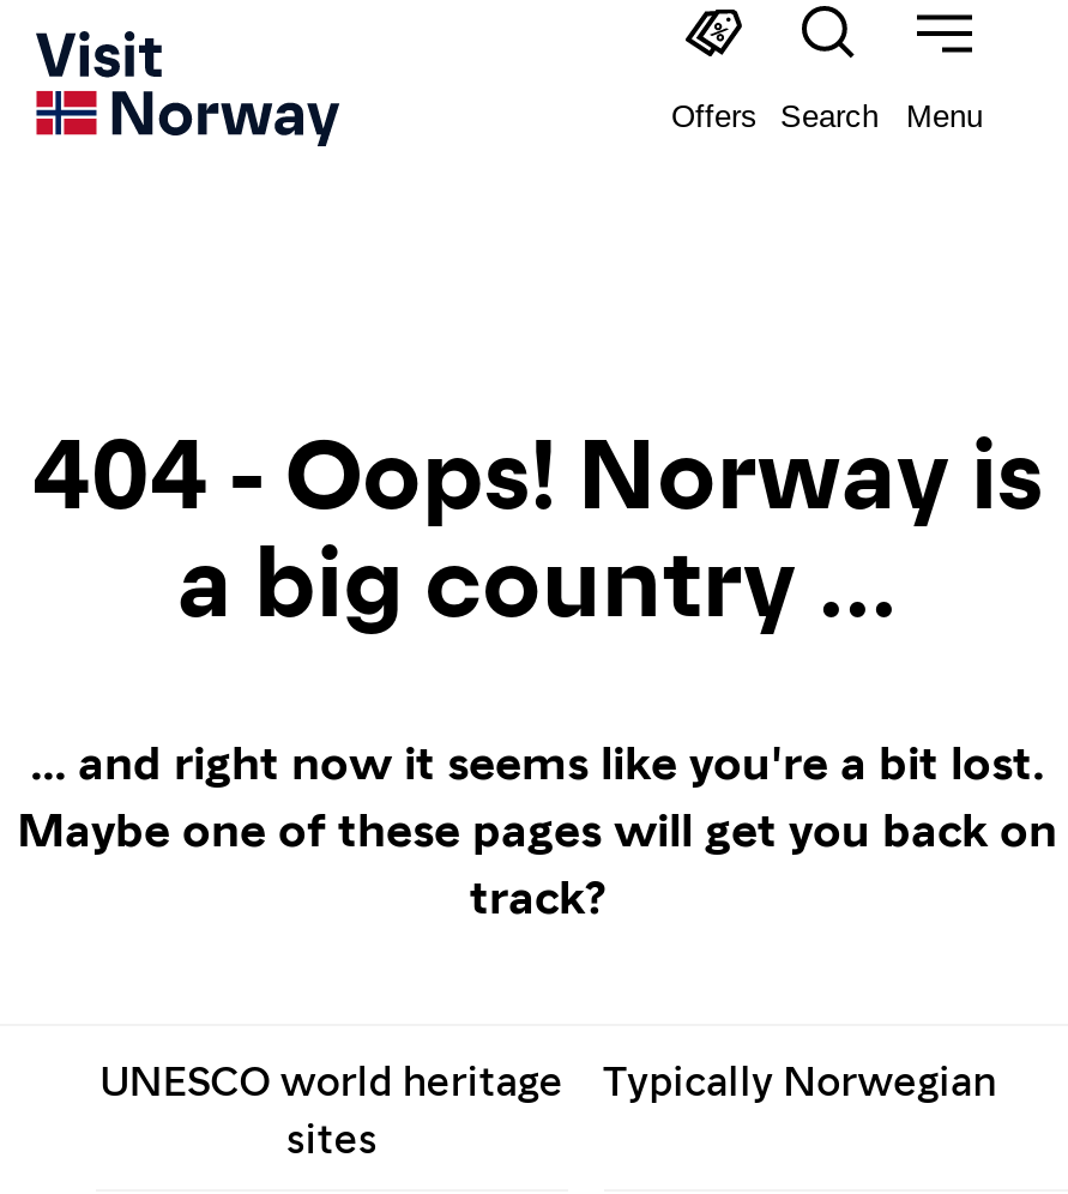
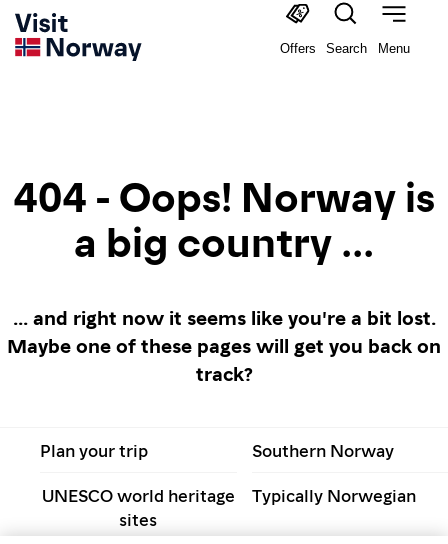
none -> [40,438,393,461] Plan your trip | Southern Norway

